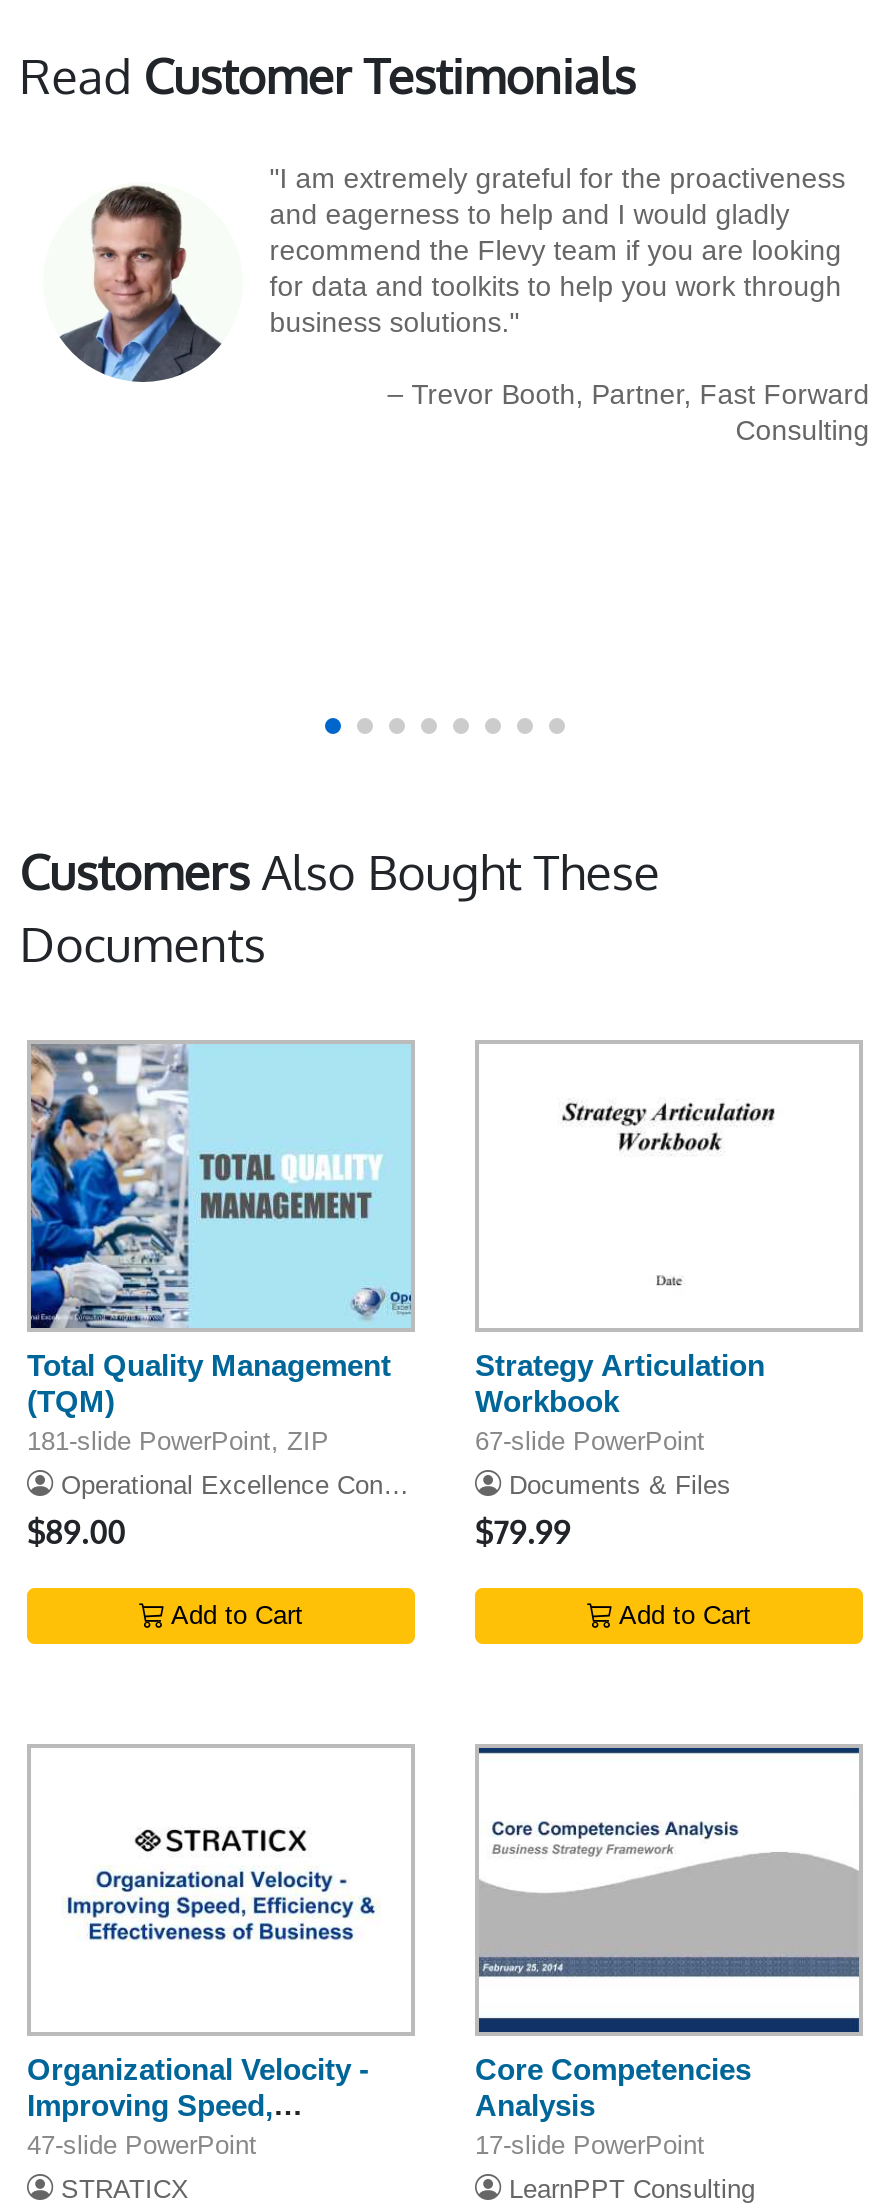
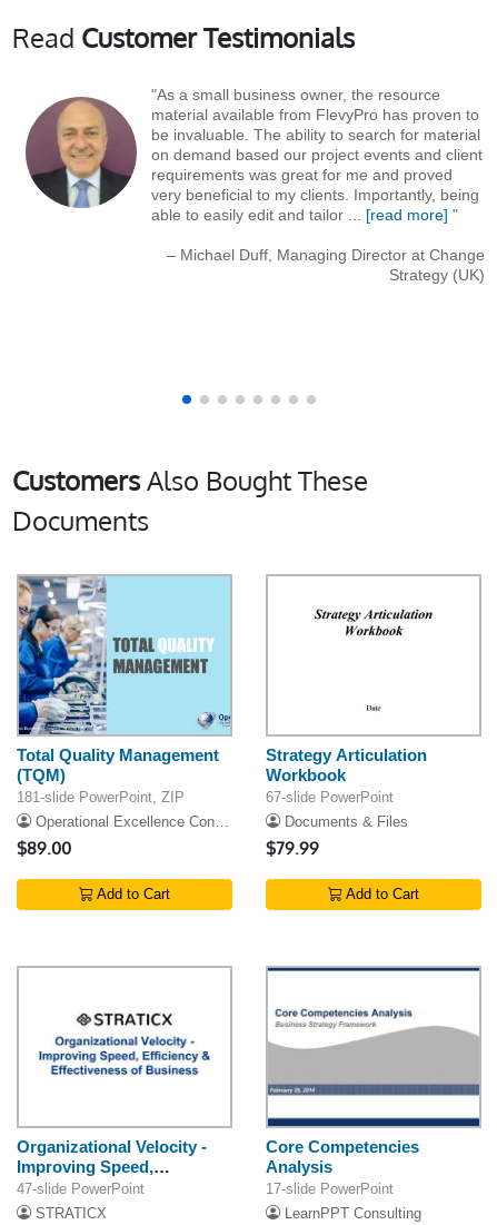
[43,162,845,382] [image] | "I am extremely grateful for the proactiveness | and eagerness to help and I would gladly | recommend the Flevy team if you are looking | for data and toolkits to help you work through | business solutions." -> [24,86,483,224] [image] | "As a small business owner, the resource | material available from FlevyPro has proven to | be invaluable. The ability to search for material | on demand based our project events and client | requirements was great for me and proved | very beneficial to my clients. Importantly, being | able to easily edit and tailor... [read more] "
[387,378,869,446] – Trevor Booth, Partner, Fast Forward | Consulting -> [167,246,485,284] – Michael Duff, Managing Director at Change | Strategy (UK)

